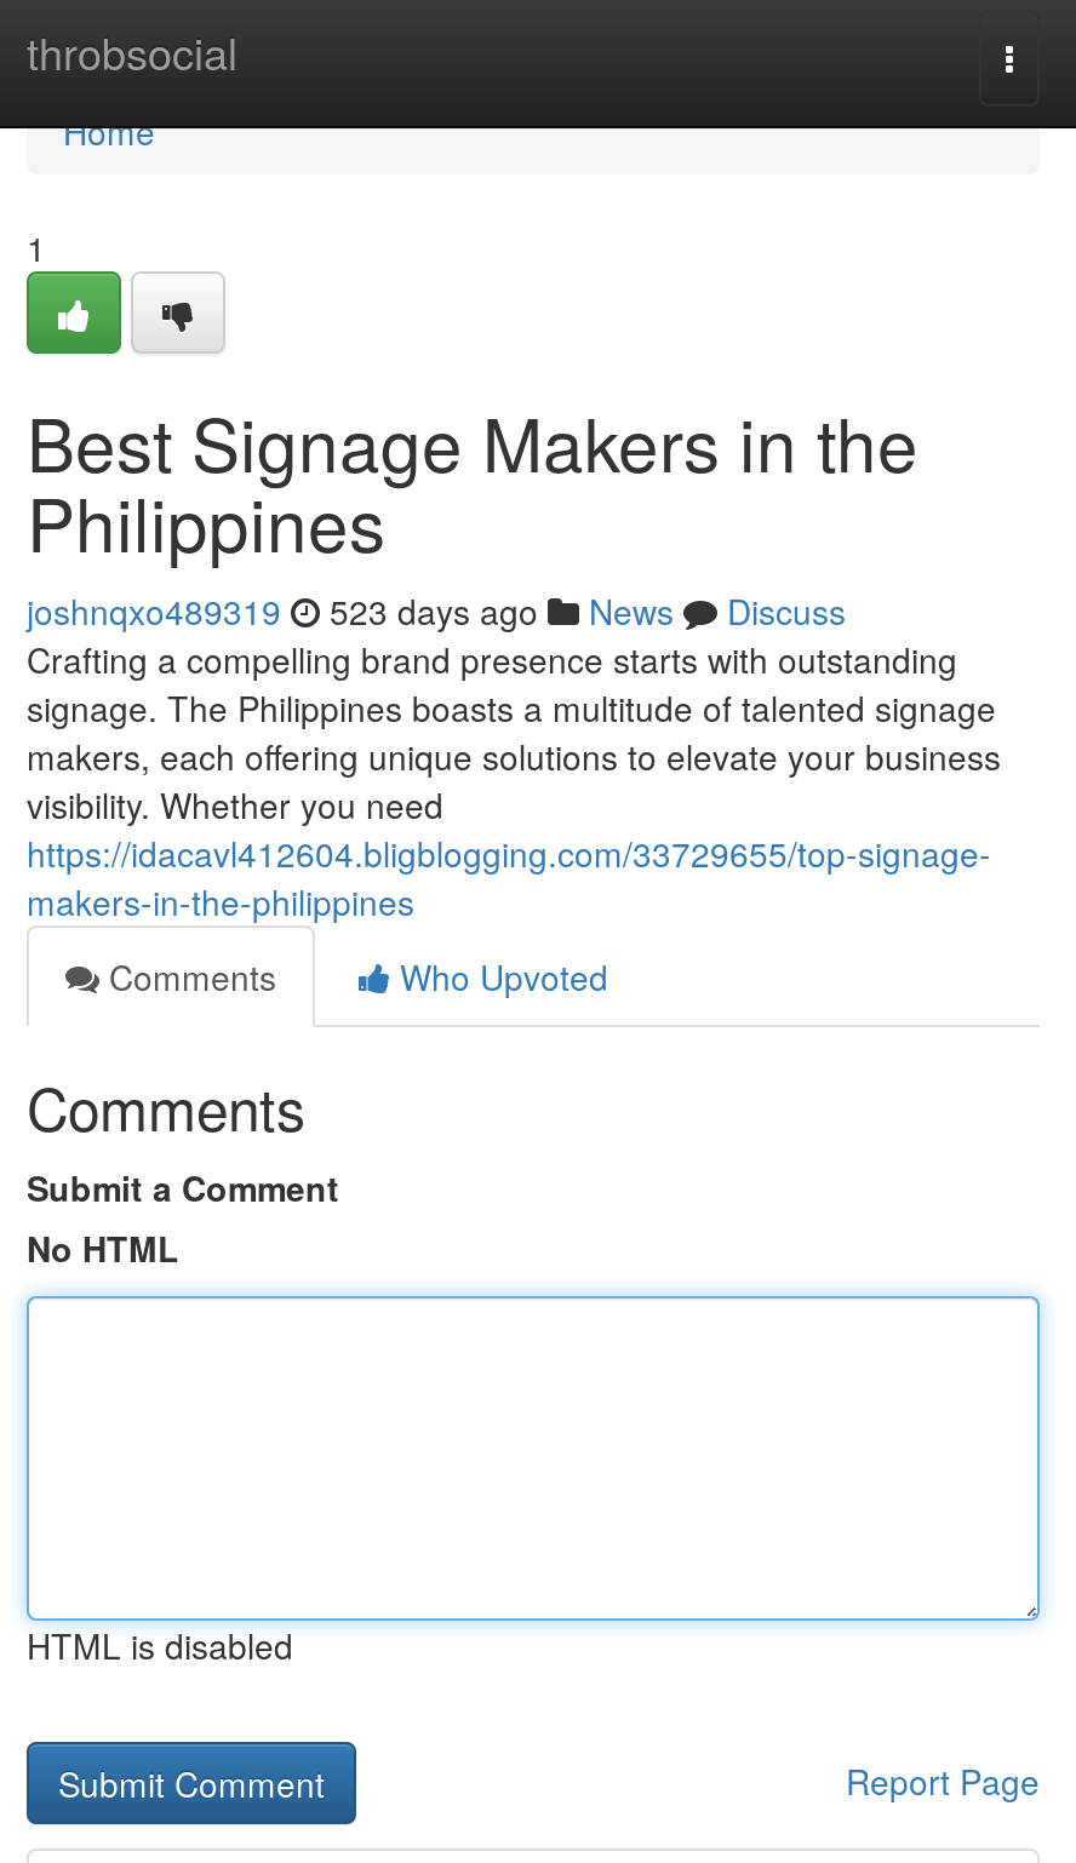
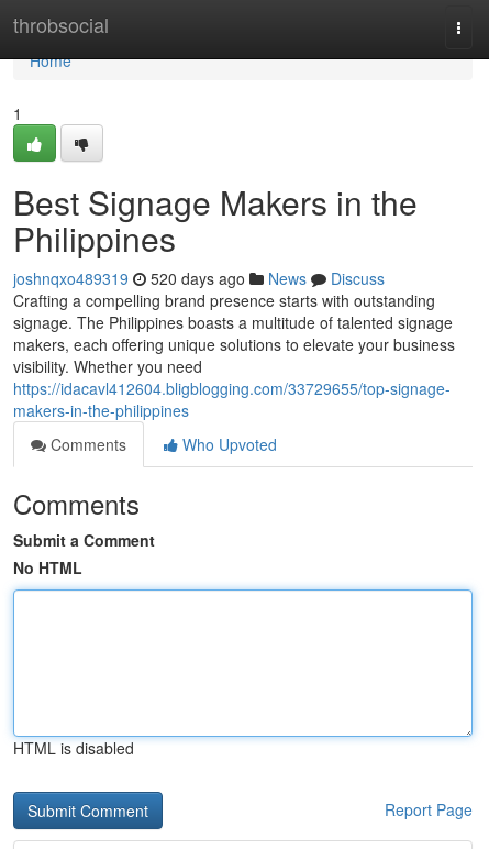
[27,586,846,635] joshnqxo489319 523 days ago News Discuss -> [13,267,385,289] joshnqxo489319 520 days ago News Discuss

